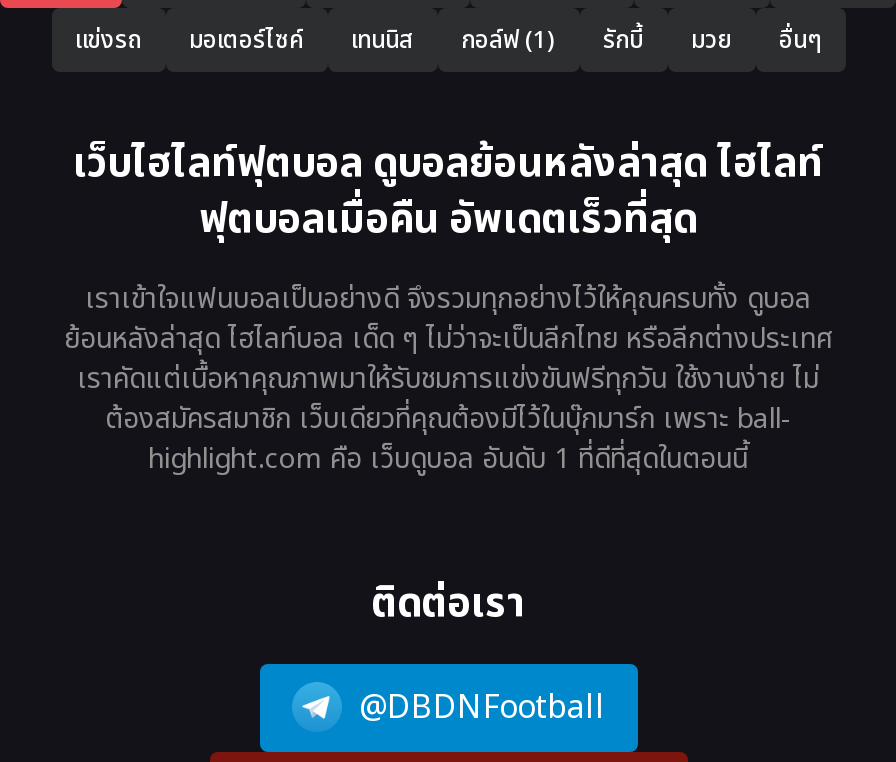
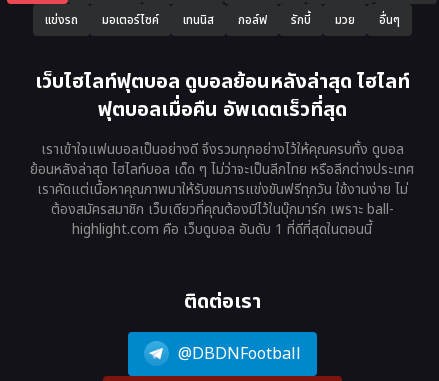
[461,22,555,58] กอล์ฟ (1) -> [237,11,266,29] กอล์ฟ

